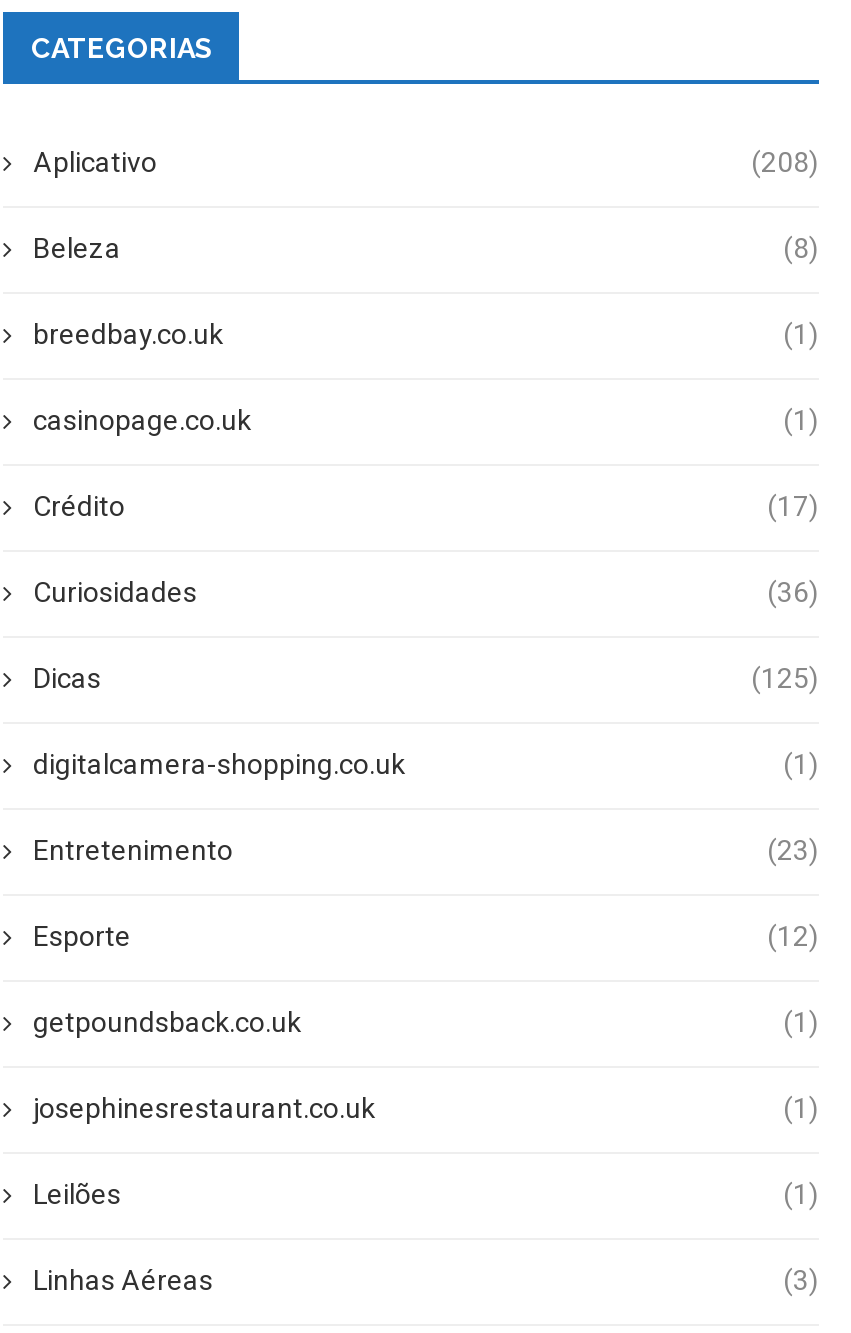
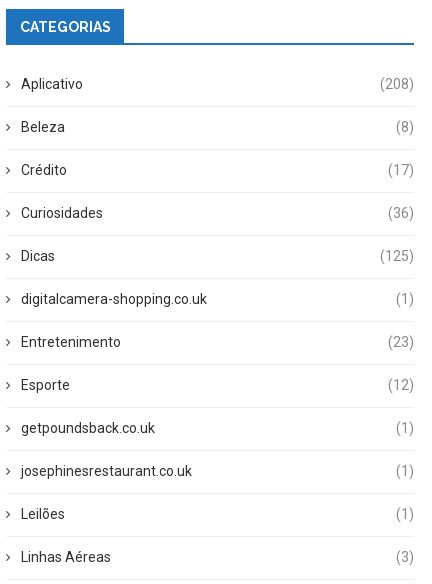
[33,317,819,435] breedbay.co.uk | (1) | casinopage.co.uk | (1) -> none

